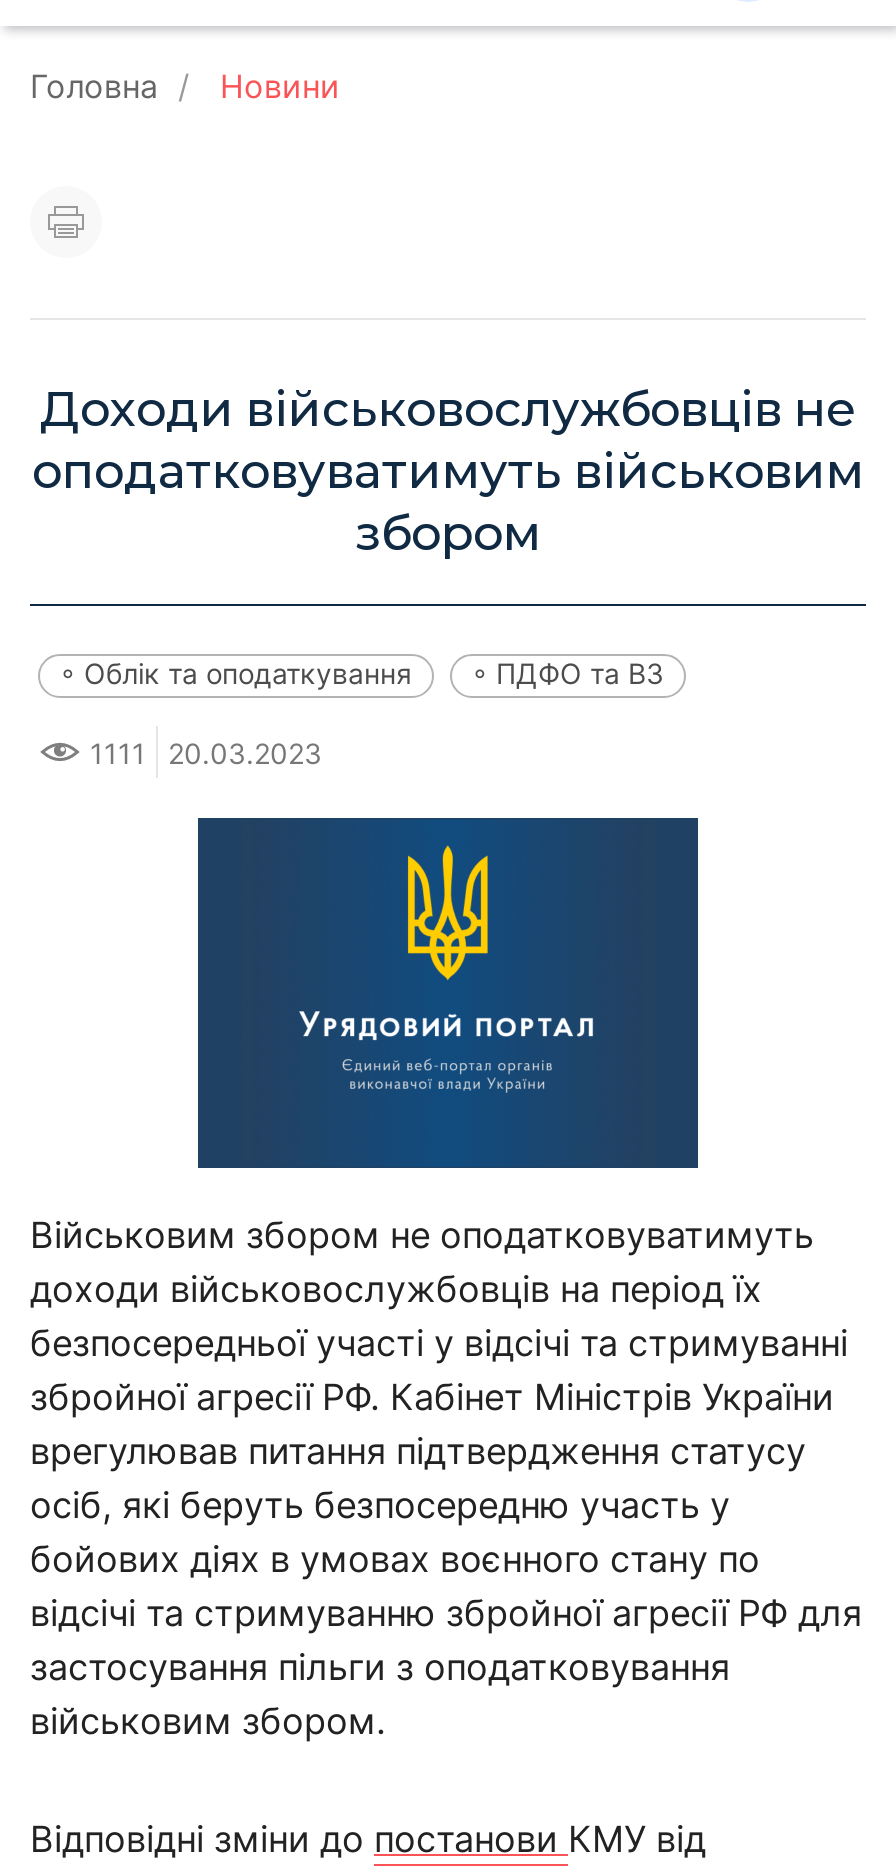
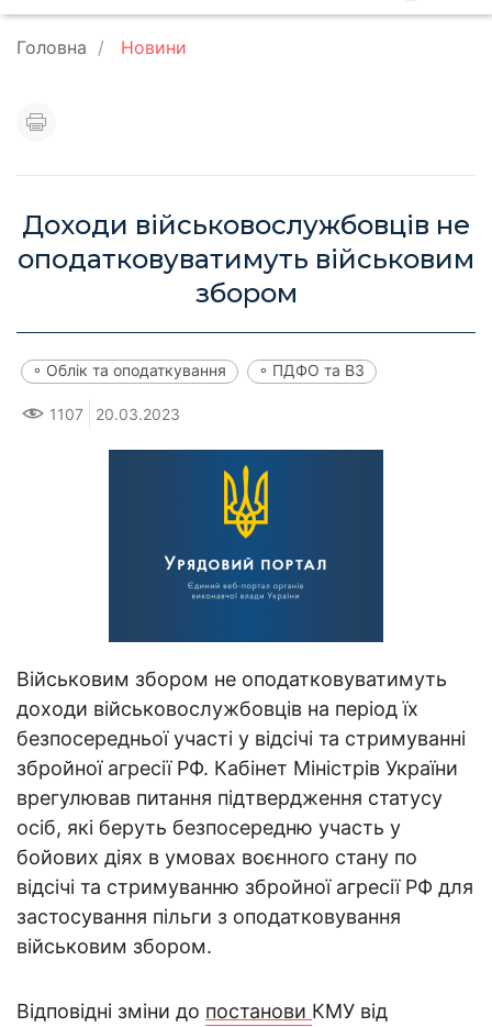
[90,735,322,769] 1111 20.03.2023 -> [49,404,180,423] 1107 20.03.2023

